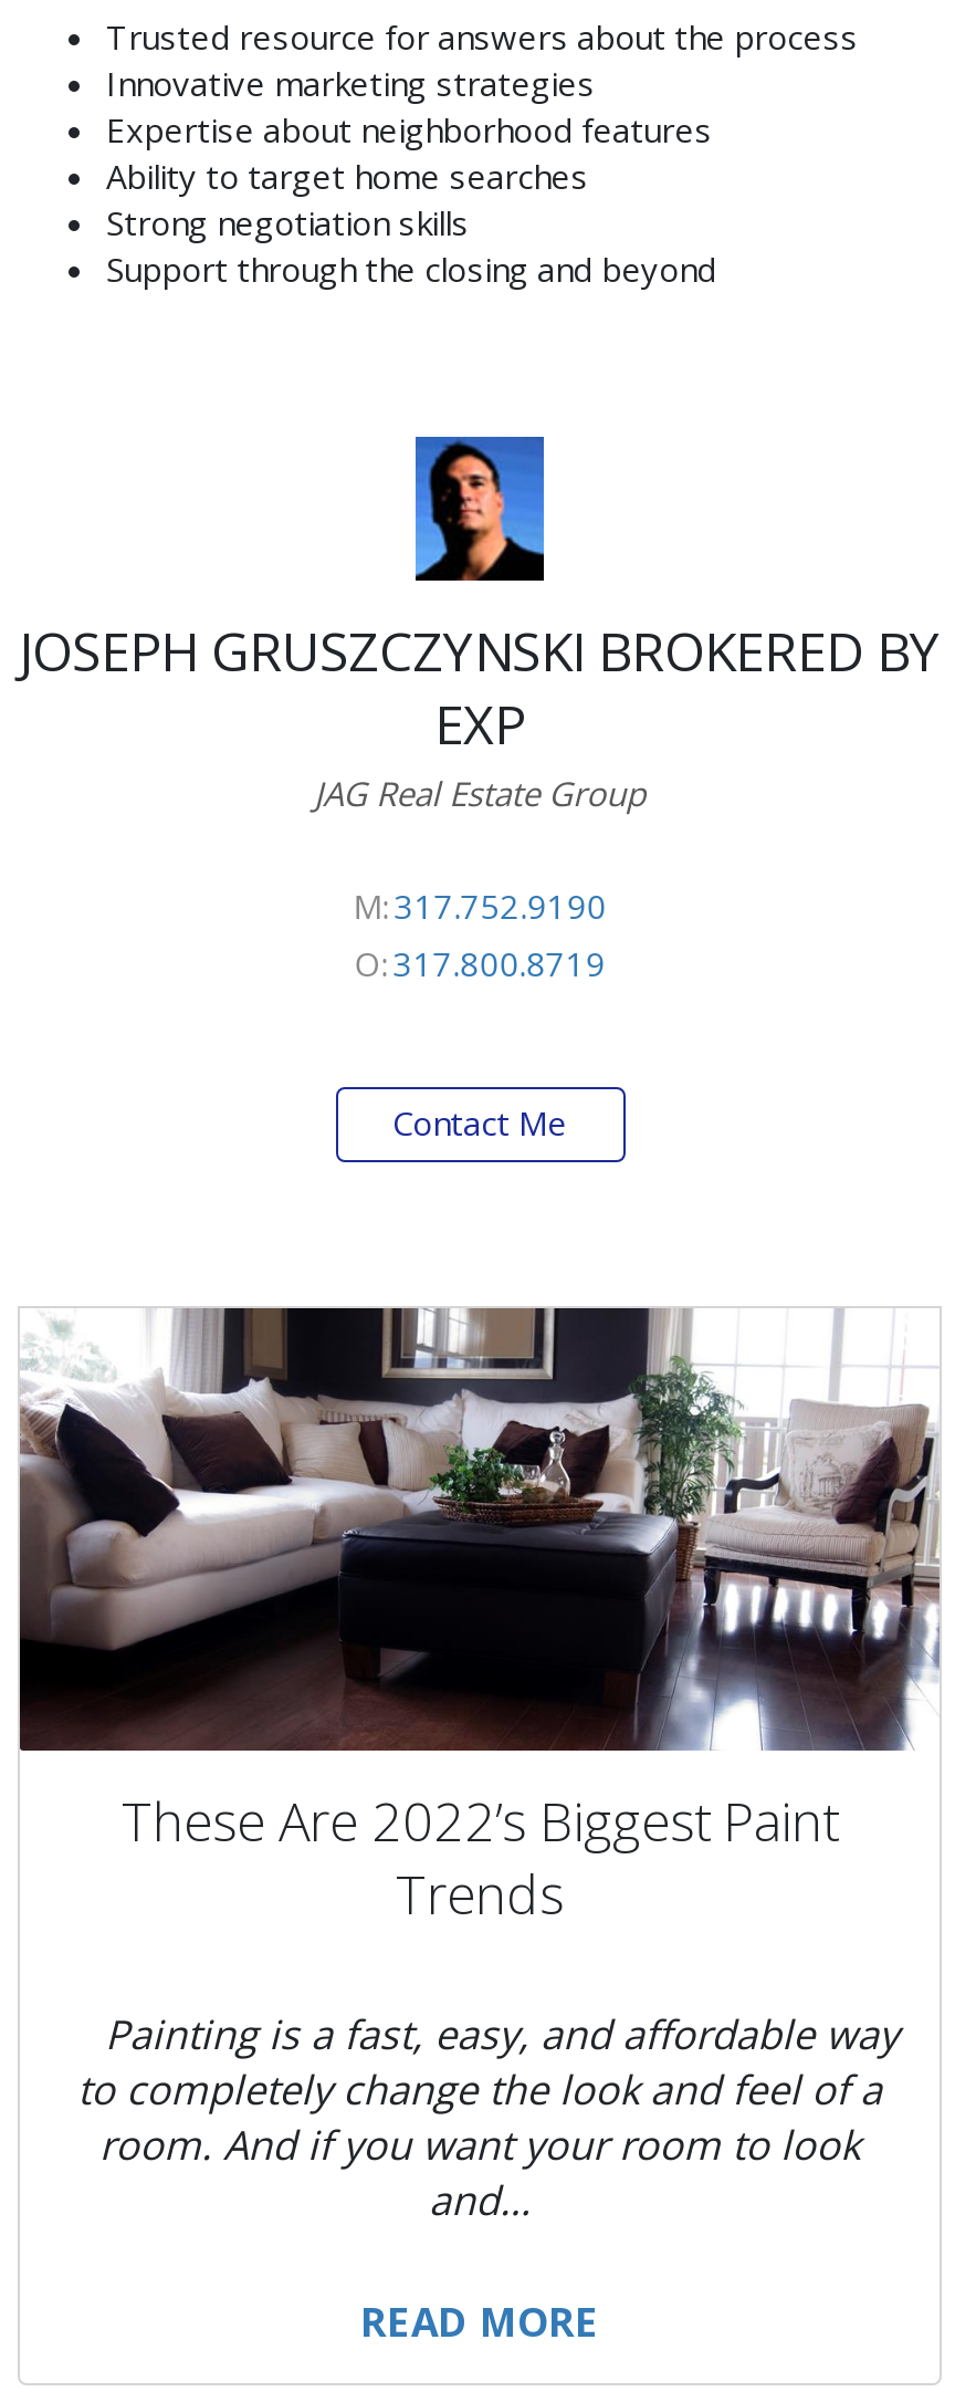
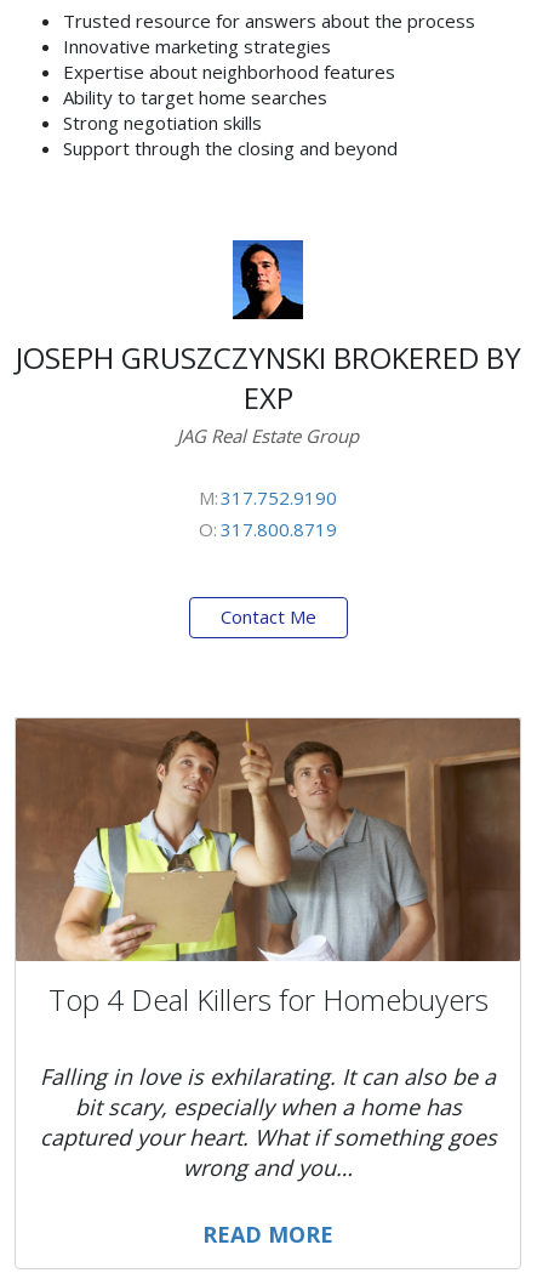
[18,1306,942,1929] [image] | These Are 2022’s Biggest Paint | Trends -> [15,717,521,1019] [image] | Top 4 Deal Killers for Homebuyers
[61,2006,899,2225] Painting is a fast, easy, and affordable way | to completely change the look and feel of a | room. And if you want your room to look | and… -> [39,1061,496,1182] Falling in love is exhilarating. It can also be a | bit scary, especially when a home has | captured your heart. What if something goes | wrong and you…

